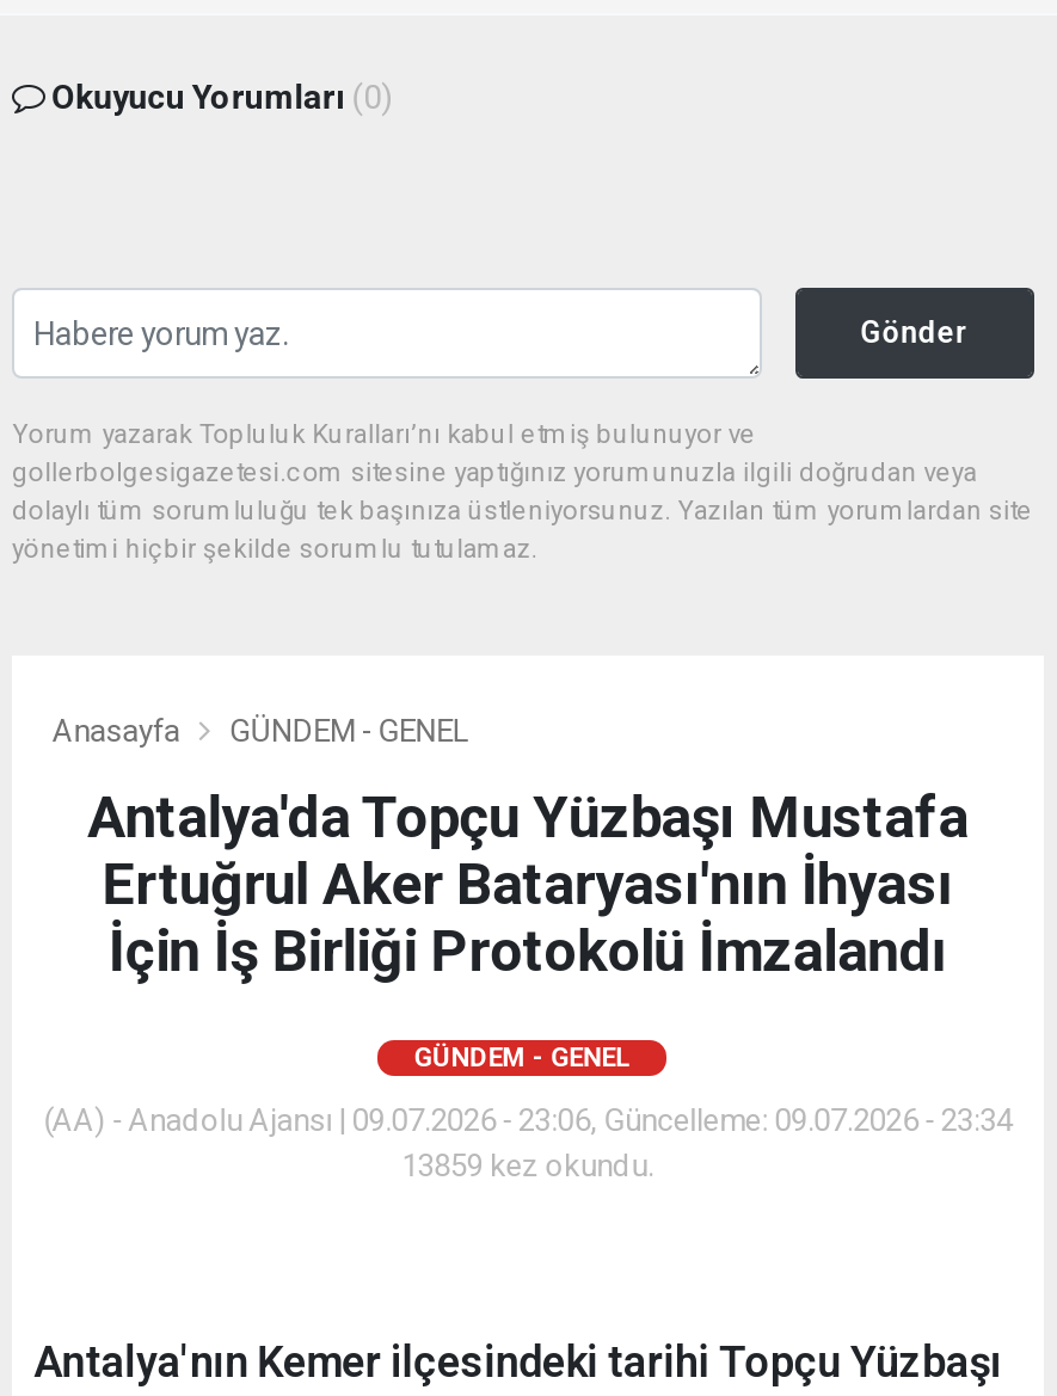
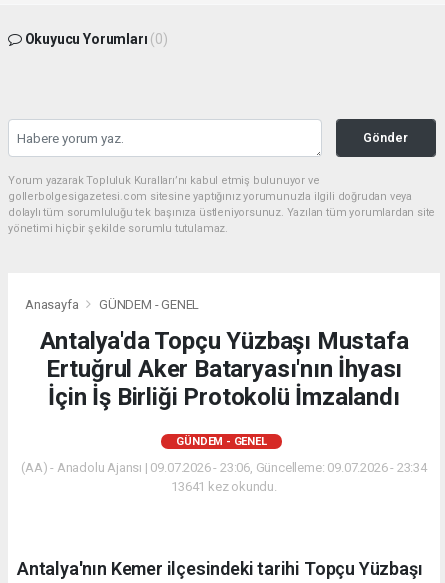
[402,1148,654,1184] 13859 kez okundu. -> [171,479,277,494] 13641 kez okundu.

